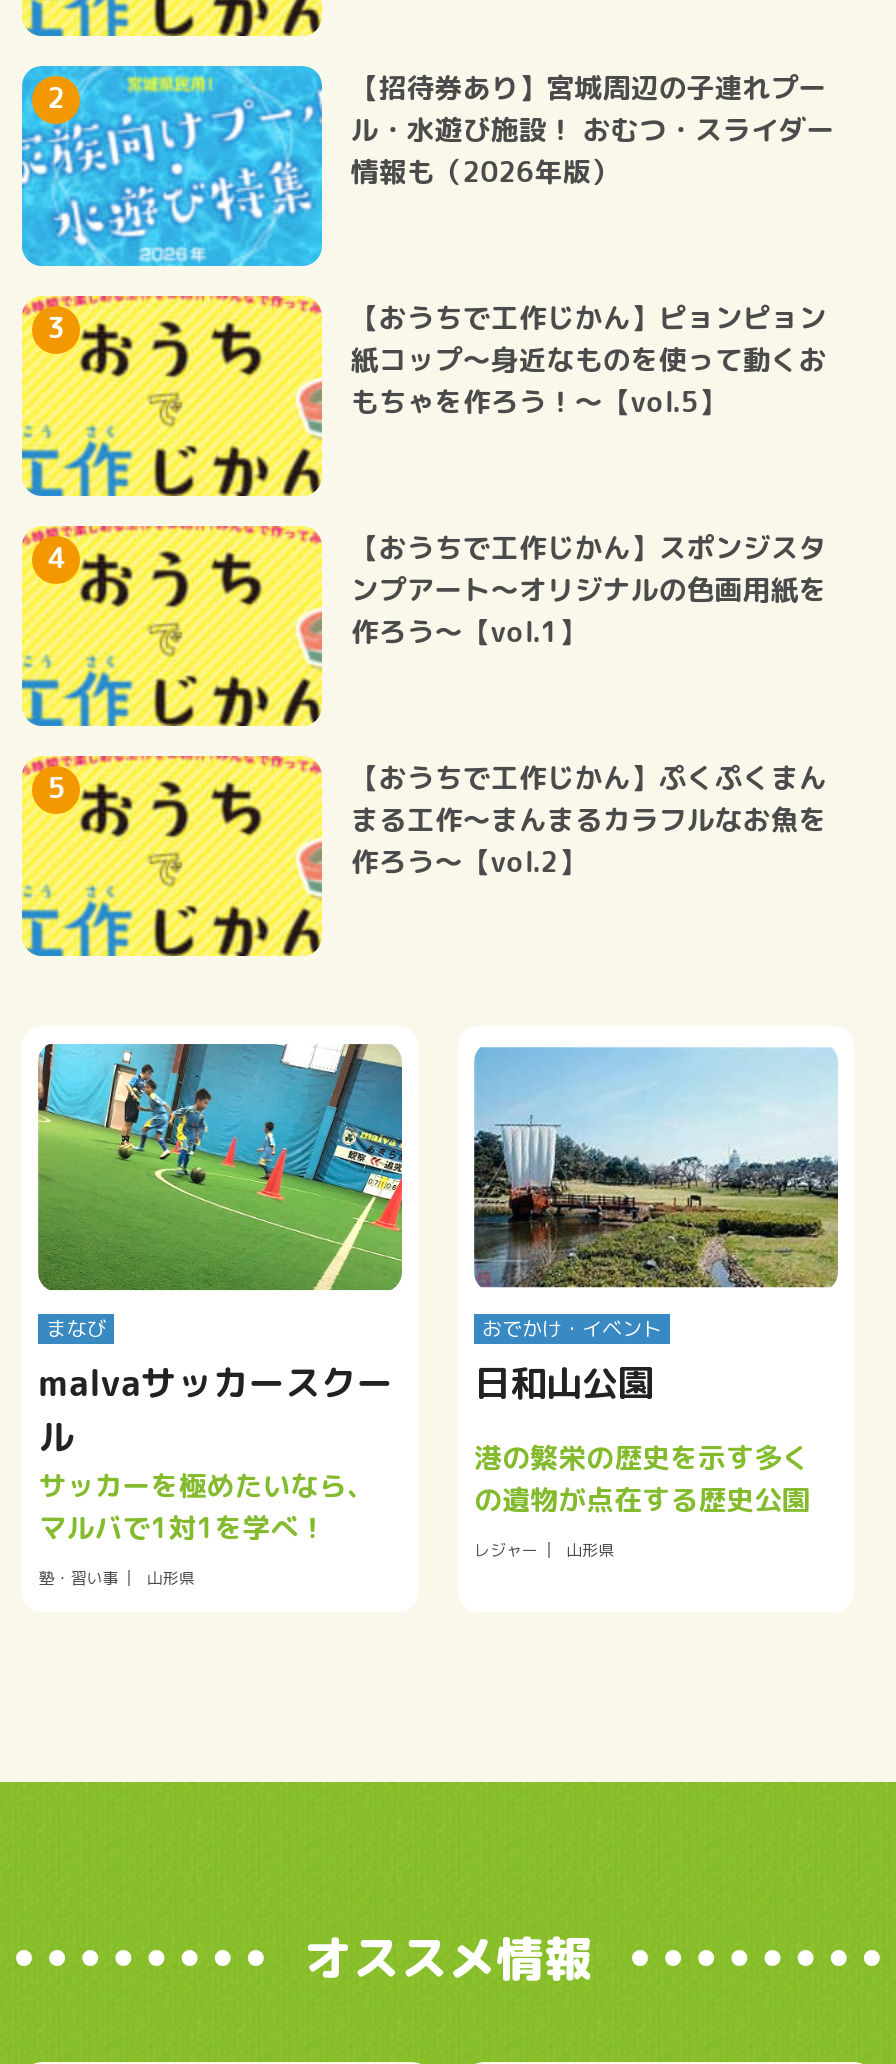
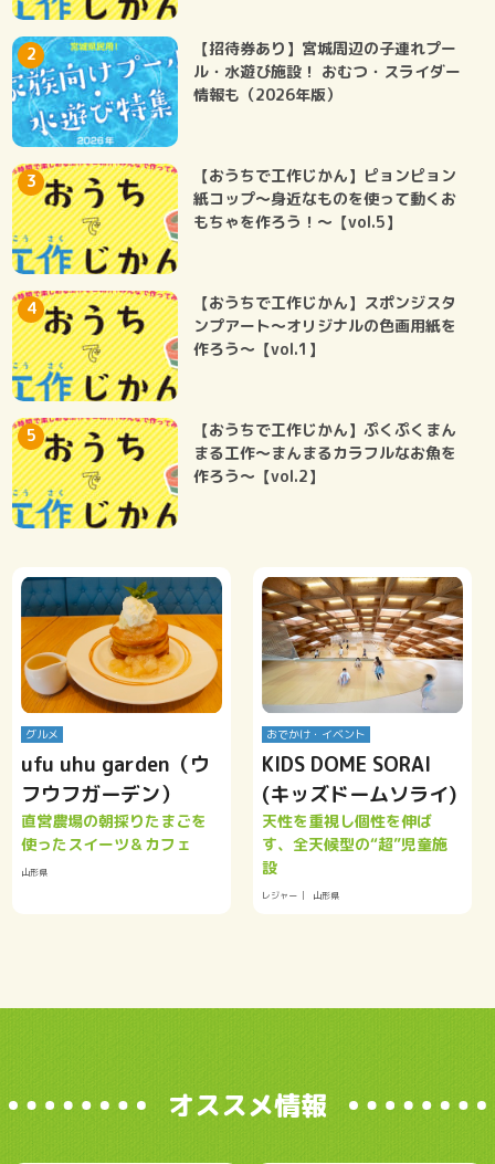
[36,1042,404,1591] [image] | まなび | malvaサッカースクー | ル | サッカーを極めたいなら、 | マルバで1対1を学べ！ | 塾・習い事 -> [20,576,223,855] [image] | グルメ | ufu uhu garden（ウ | フウフガーデン） | 直営農場の朝採りたまごを | 使ったスイーツ＆カフェ
[472,1044,840,1519] [image] | 日和山公園 | 港の繁栄の歴史を示す多く | の遺物が点在する歴史公園 -> [261,576,464,878] [image] | KIDS DOME SORAI | (キッズドームソライ) | 天性を重視し個性を伸ば | す、全天候型の“超”児童施 | 設

